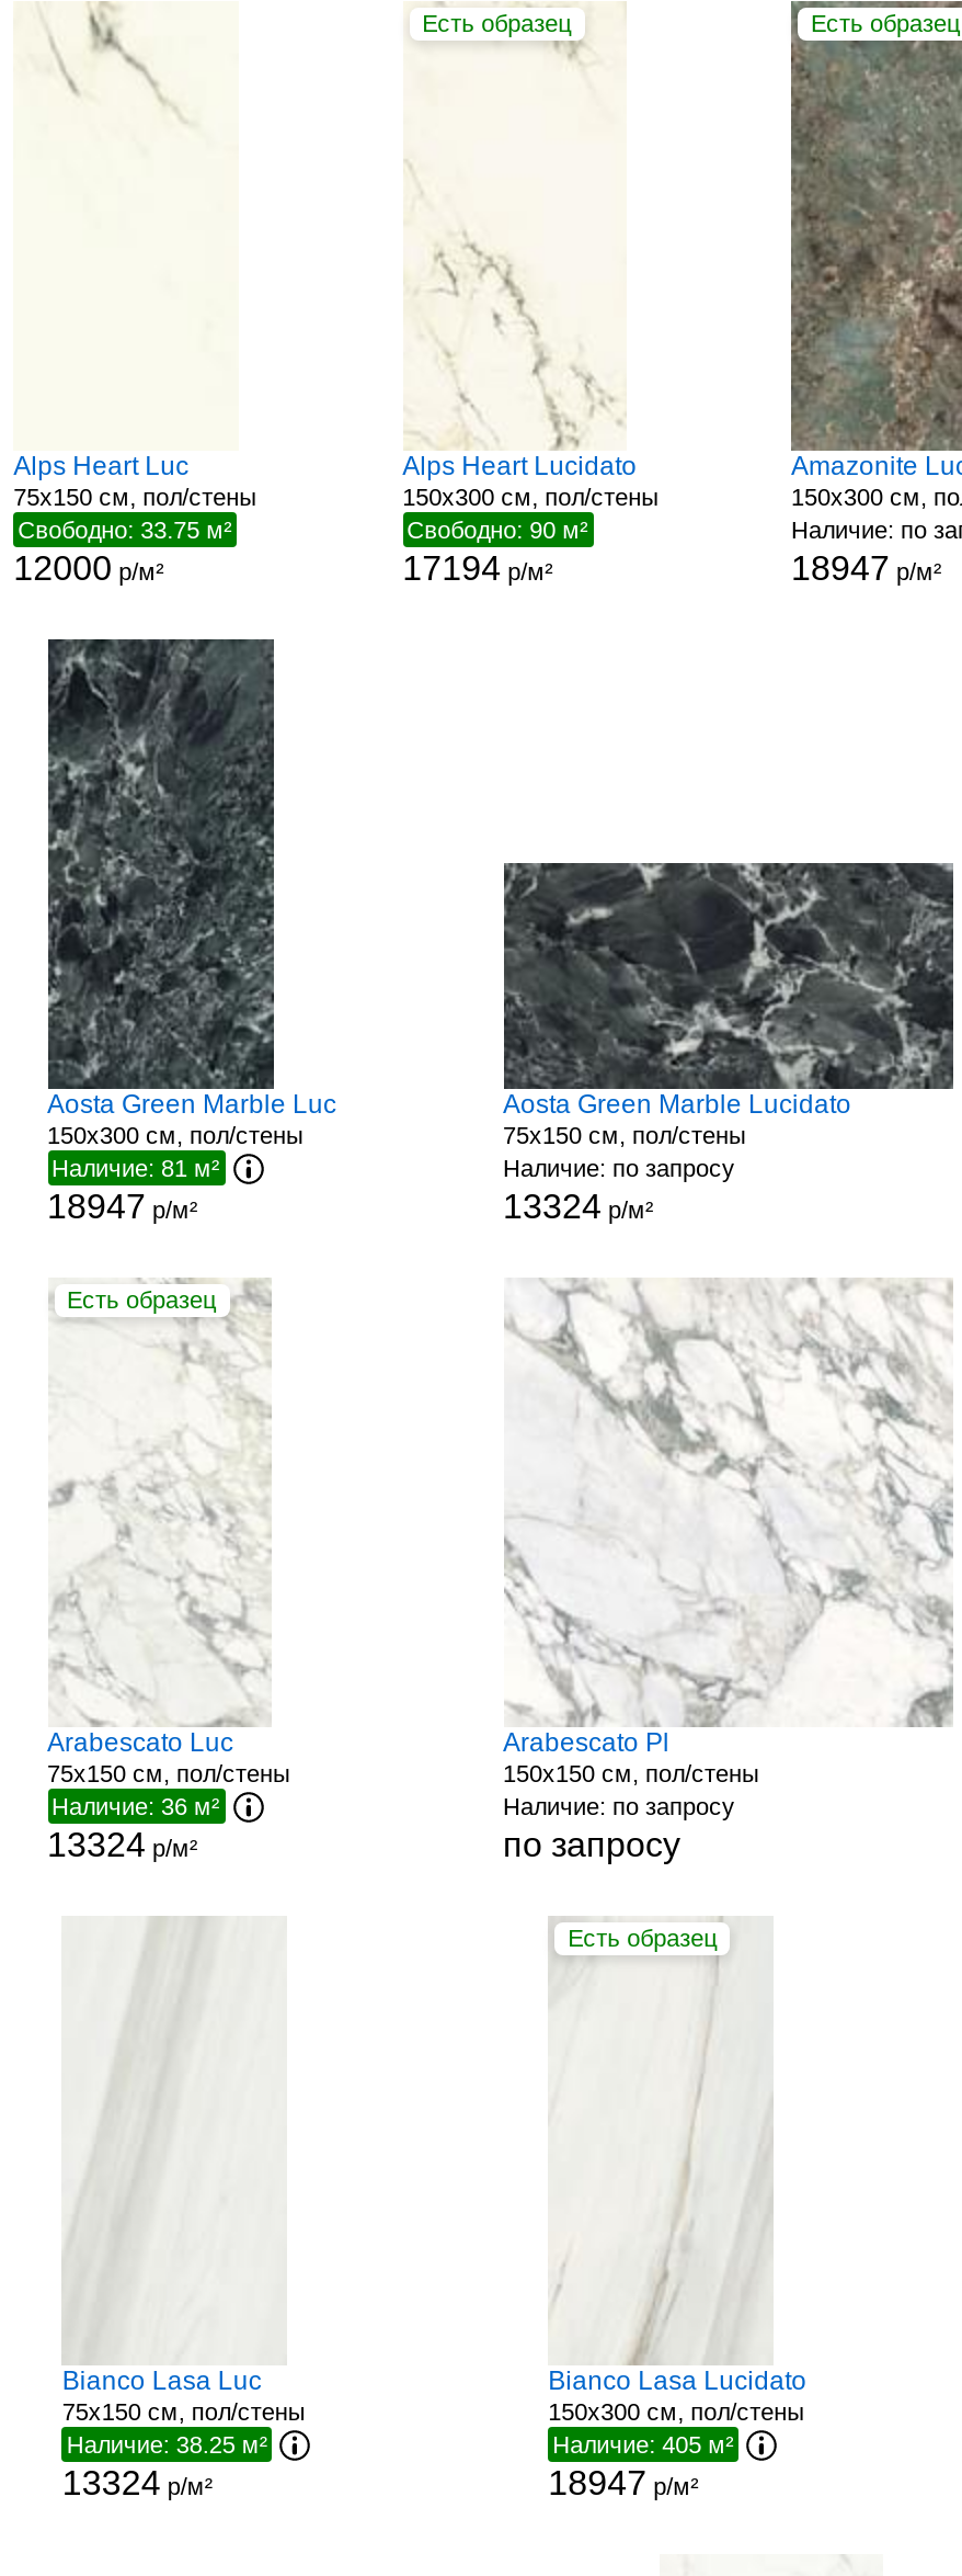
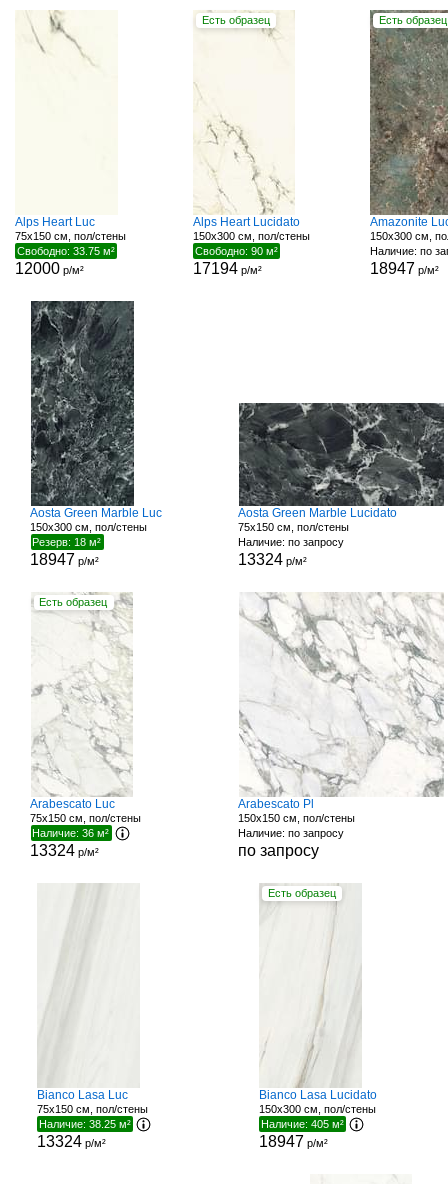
[51,1155,220,1181] Наличие: 81 м² -> [32,536,101,548] Резерв: 18 м²

